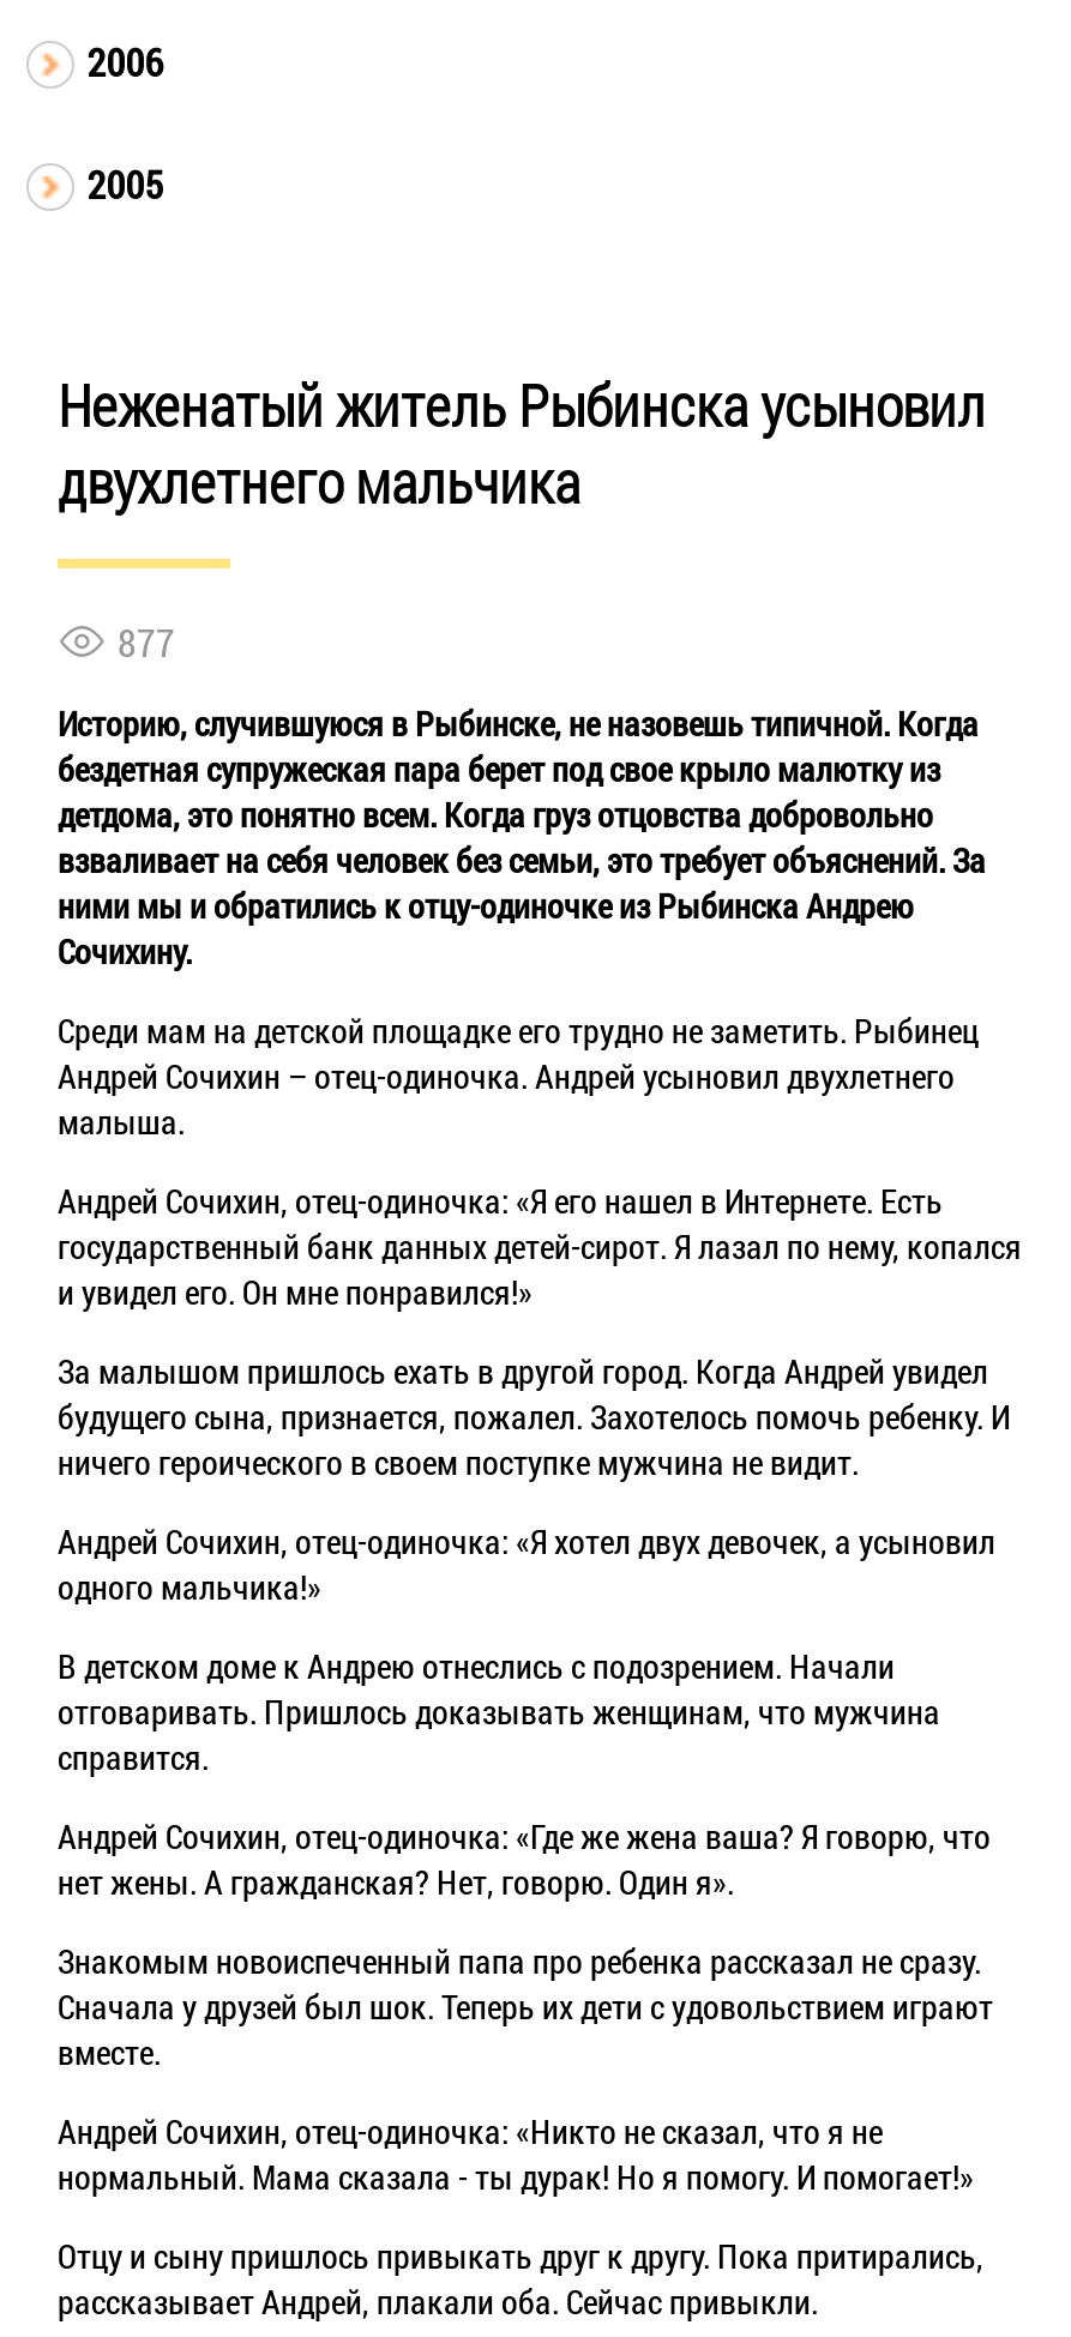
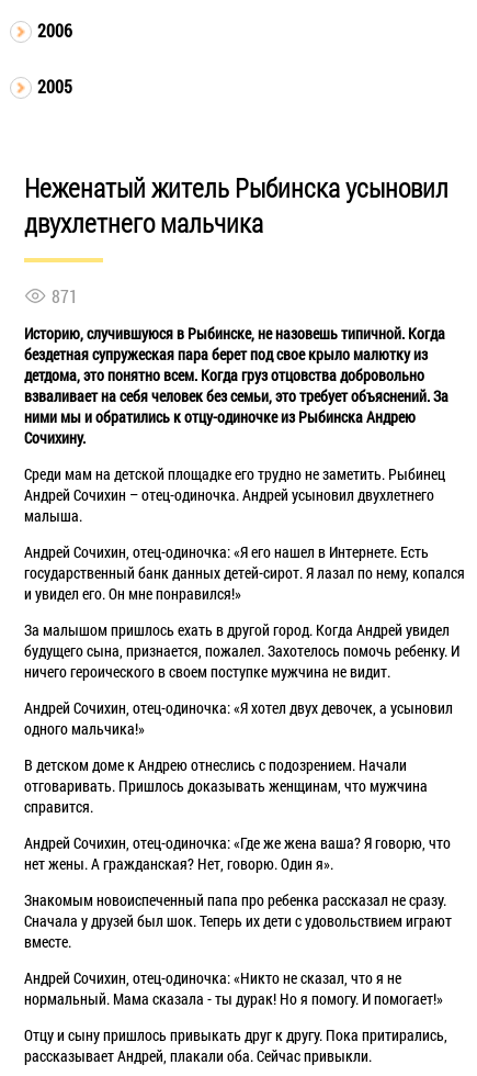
[118,616,175,666] 877 -> [52,284,78,307] 871

